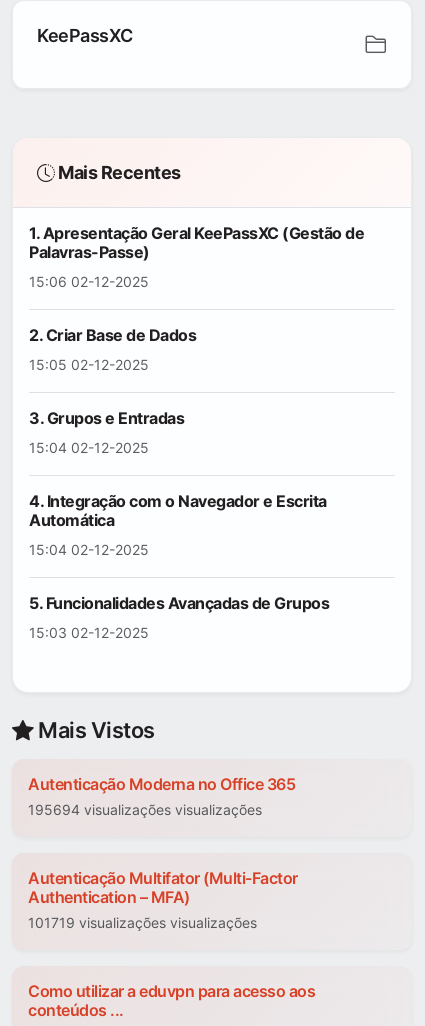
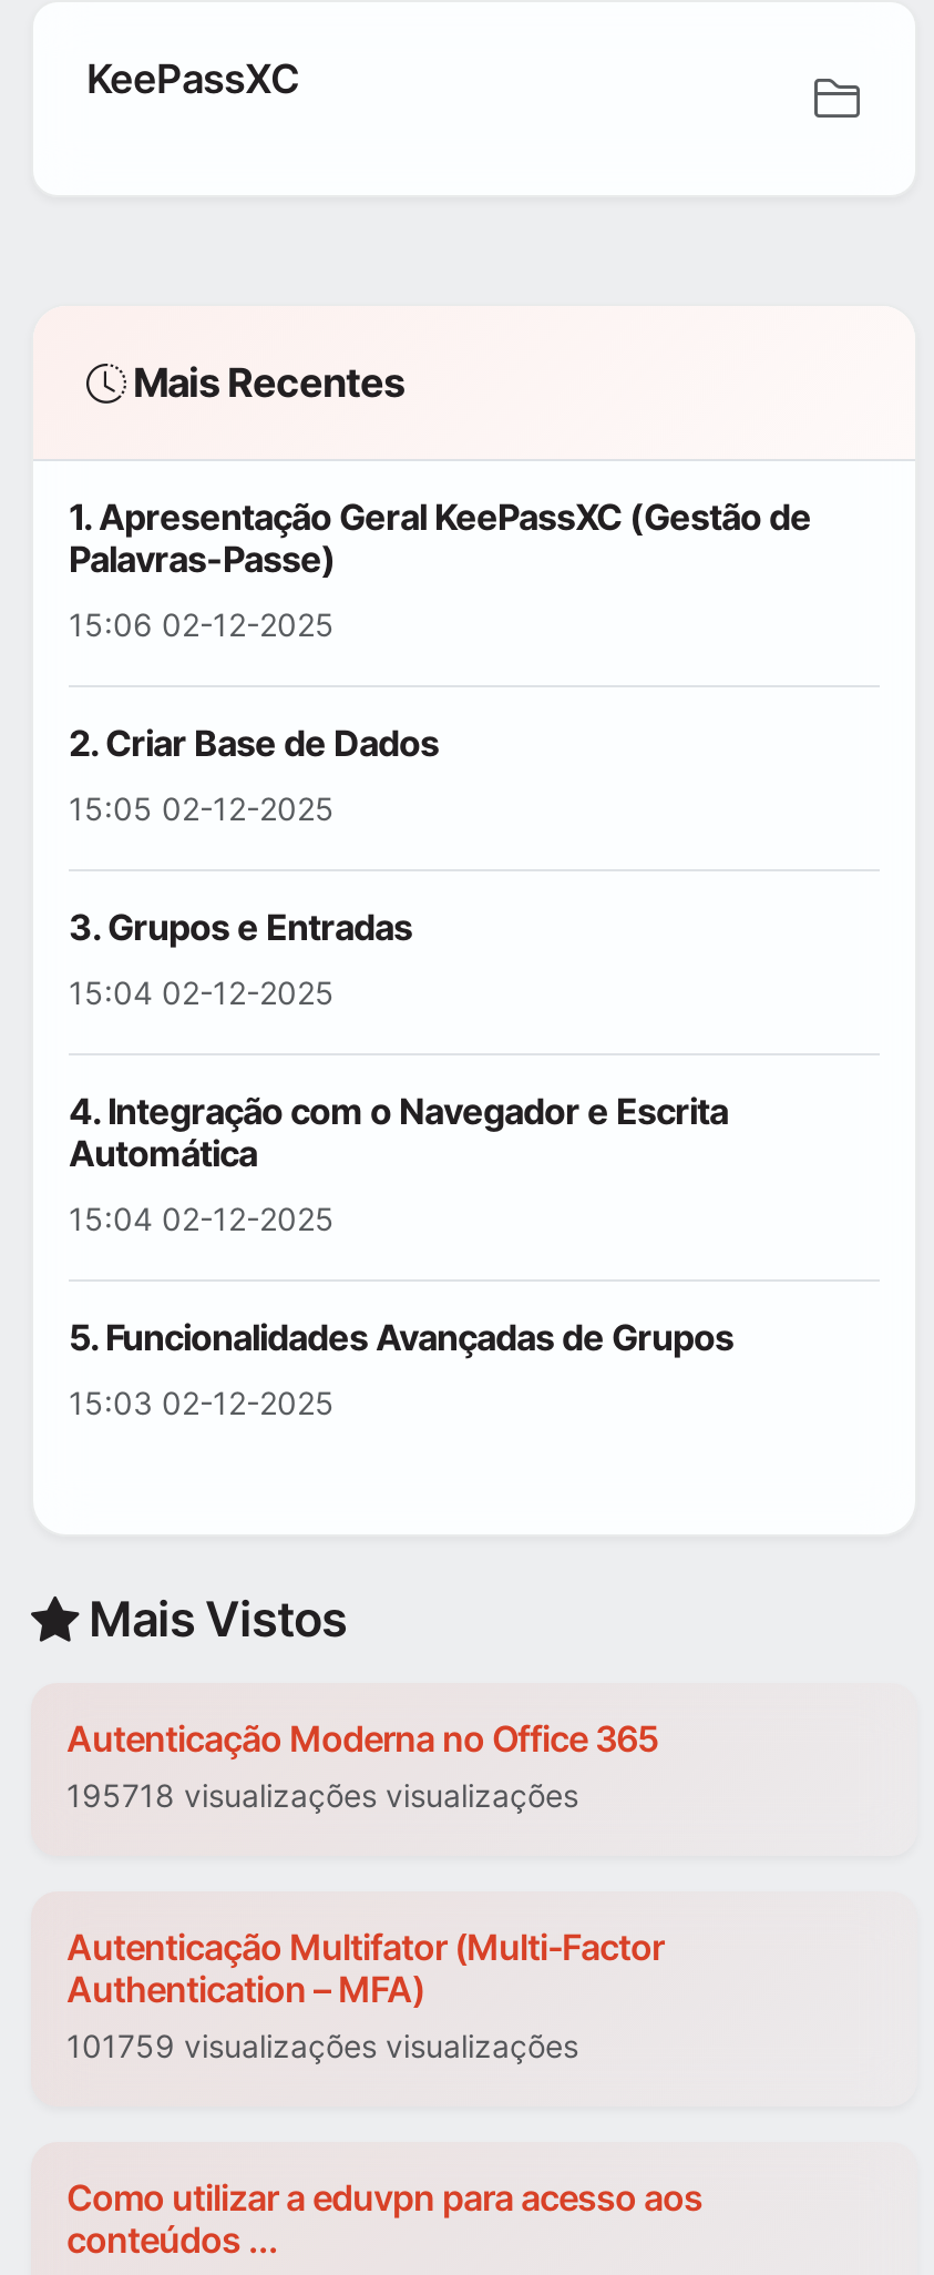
[28,801,262,818] 195694 visualizações visualizações -> [66,1777,578,1815] 195718 visualizações visualizações
[28,914,257,931] 101719 visualizações visualizações -> [66,2028,578,2065] 101759 visualizações visualizações

